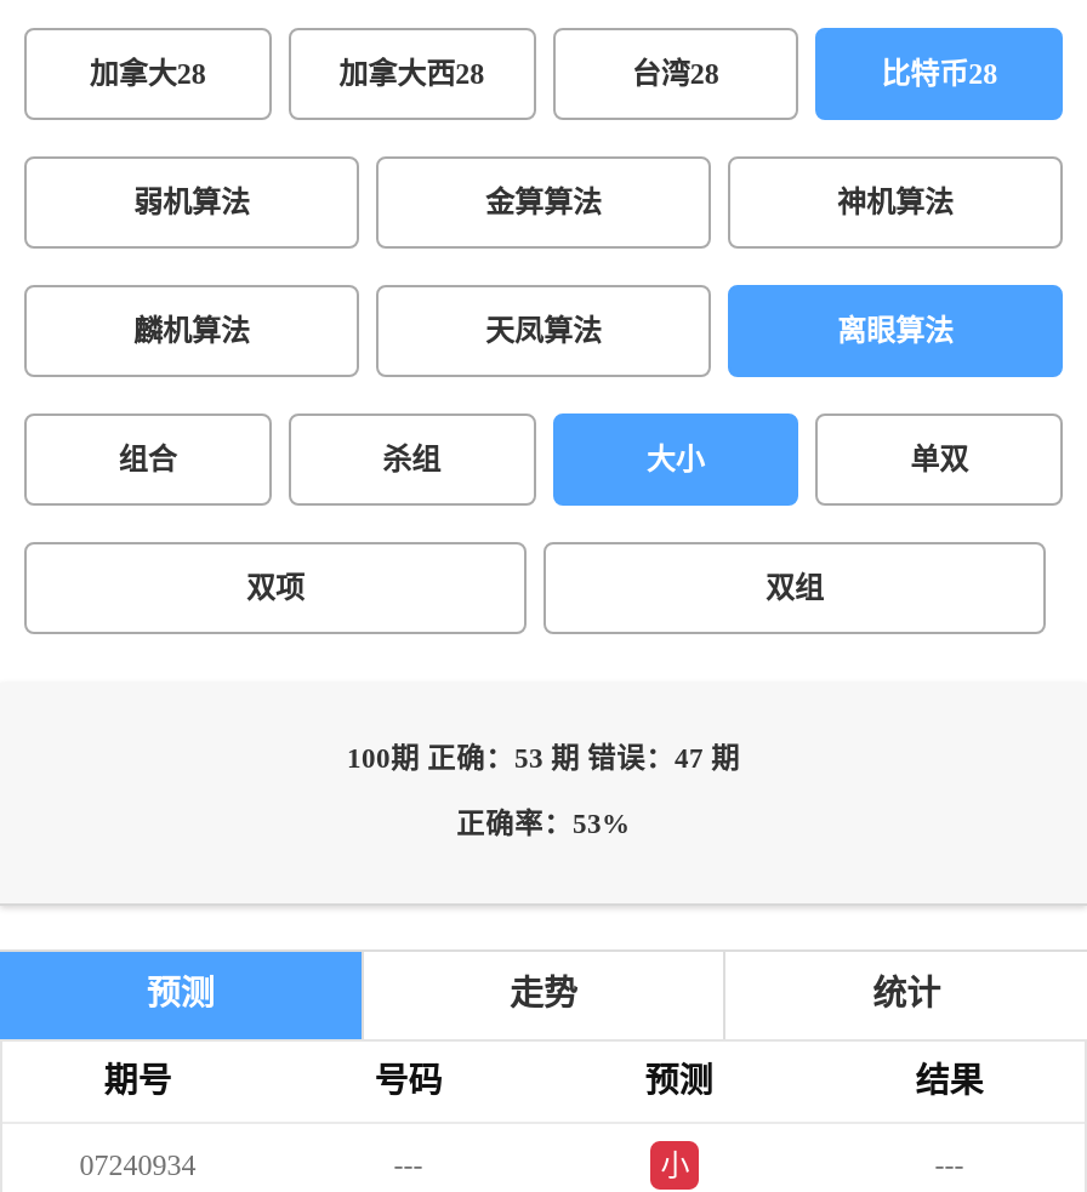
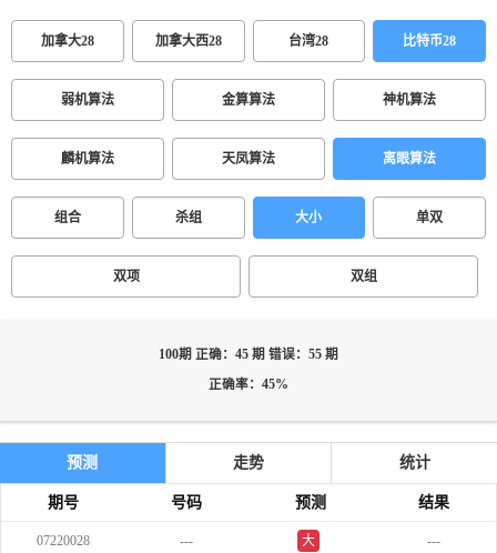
[347,743,740,775] 100期 正确：53 期 错误：47 期 -> [159,348,338,362] 100期 正确：45 期 错误：55 期
[456,809,631,840] 正确率：53% -> [209,378,288,392] 正确率：45%
[80,1148,196,1182] 07240934 -> [36,533,90,549] 07220028
[660,1148,690,1182] 小 -> [302,533,315,549] 大

